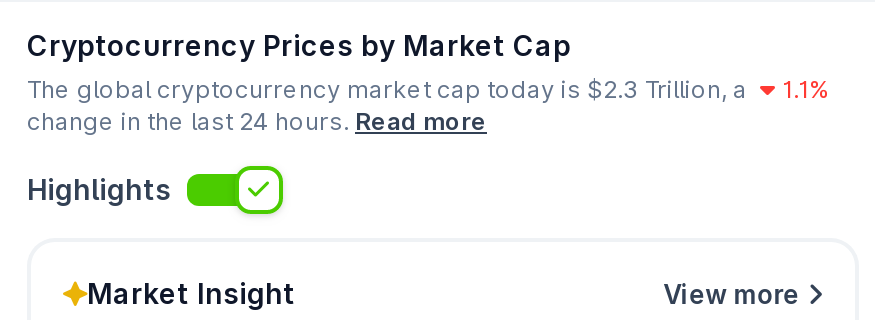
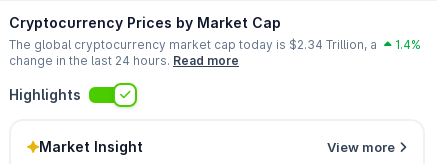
[27,74,753,104] The global cryptocurrency market cap today is $2.3 Trillion, a -> [9,37,380,52] The global cryptocurrency market cap today is $2.34 Trillion, a
[783,74,829,104] 1.1% -> [395,37,421,52] 1.4%

